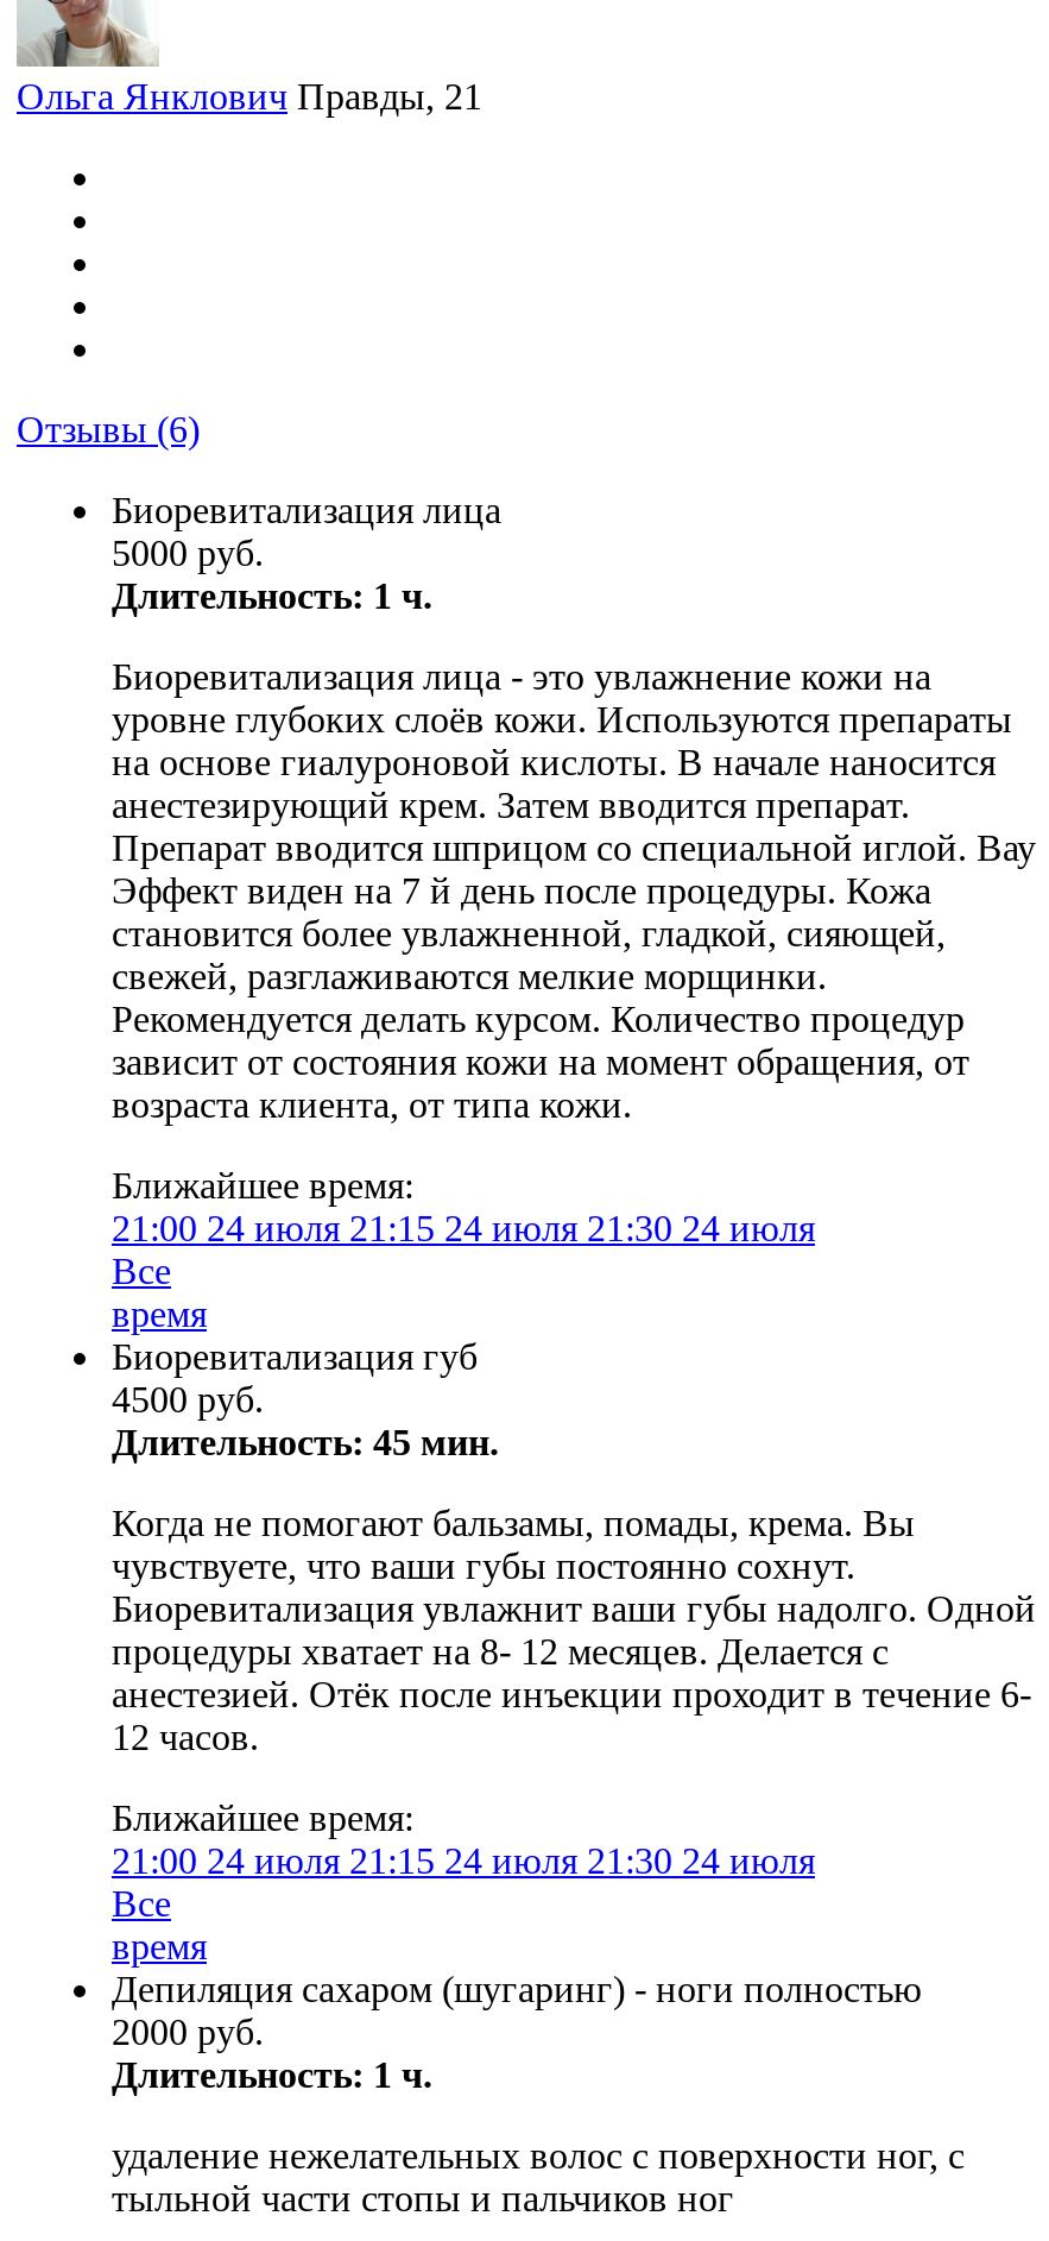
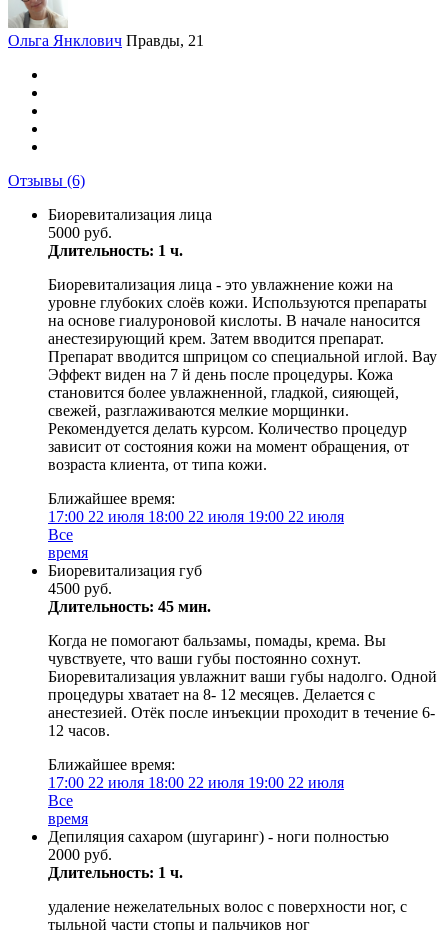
[112,1208,815,1248] 21:00 24 июля 21:15 24 июля 21:30 24 июля -> [48,508,344,525] 17:00 22 июля 18:00 22 июля 19:00 22 июля
[112,1840,815,1881] 21:00 24 июля 21:15 24 июля 21:30 24 июля -> [48,774,344,791] 17:00 22 июля 18:00 22 июля 19:00 22 июля

